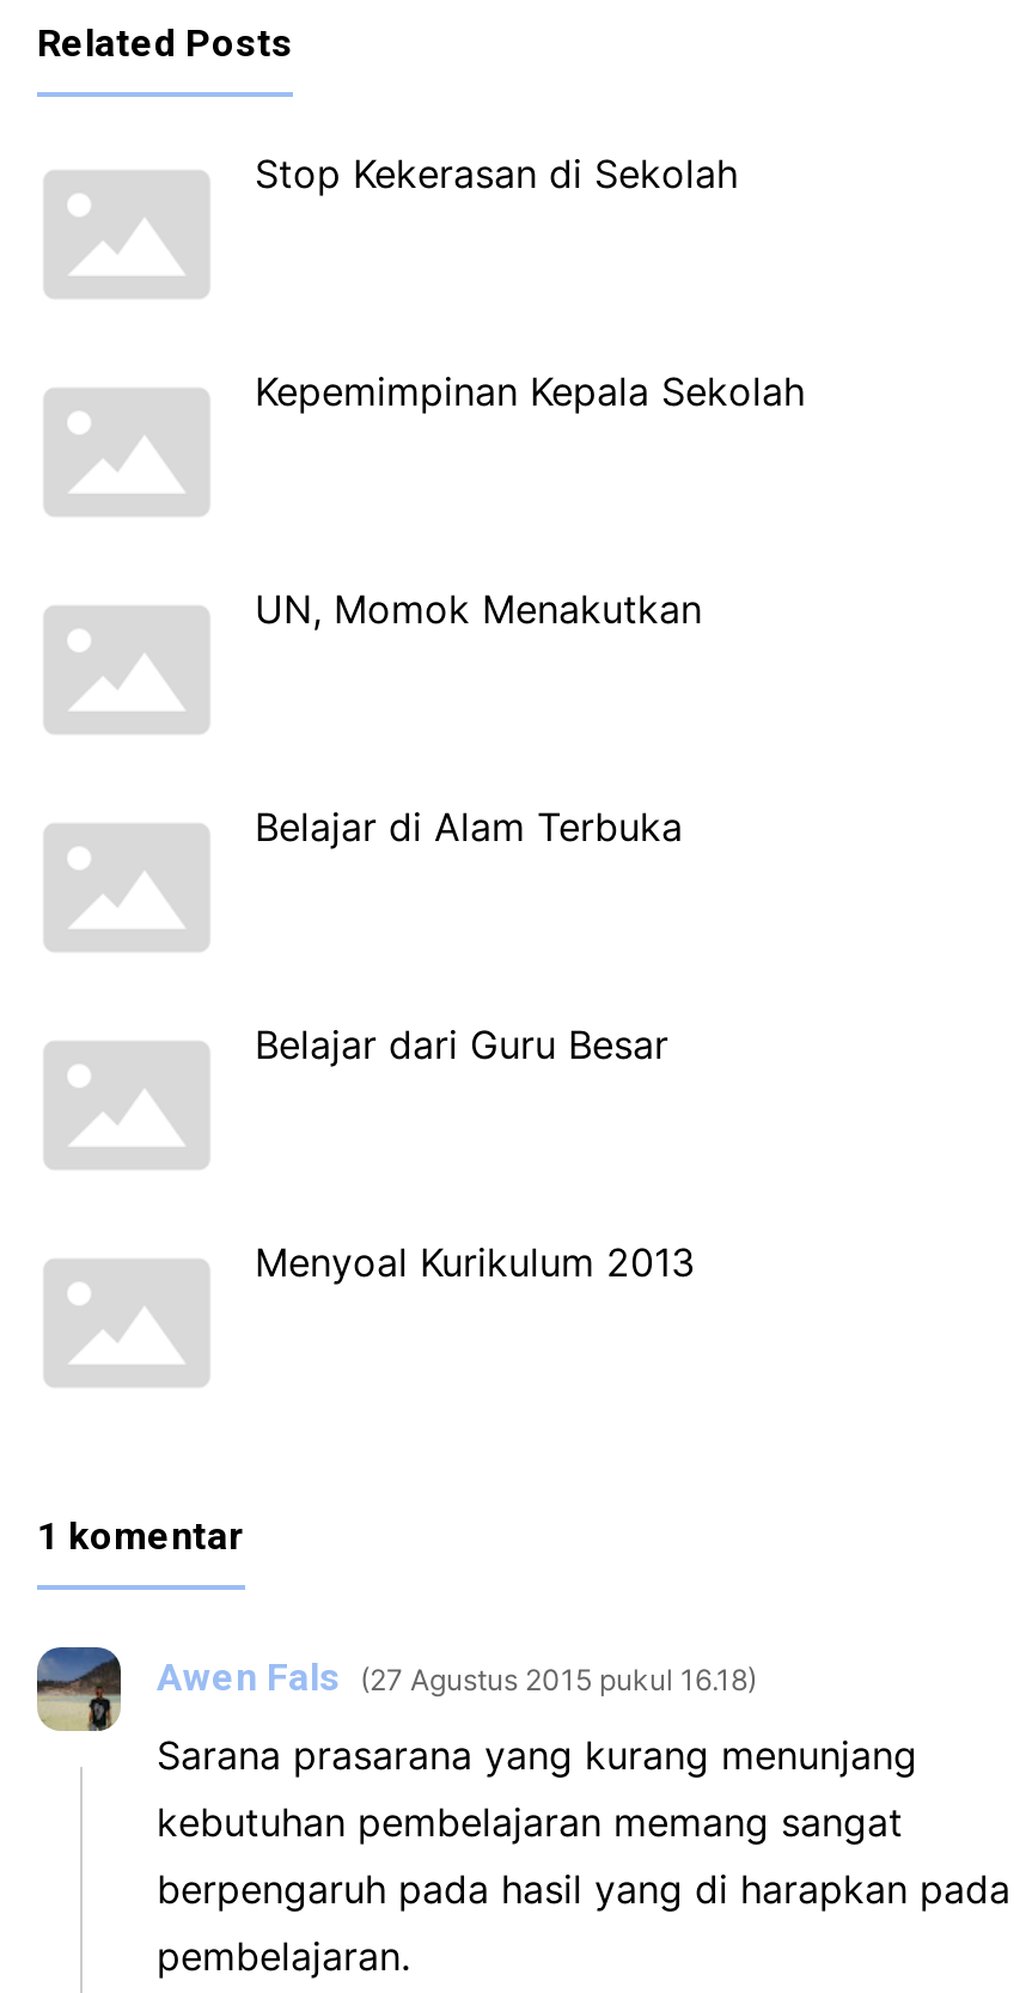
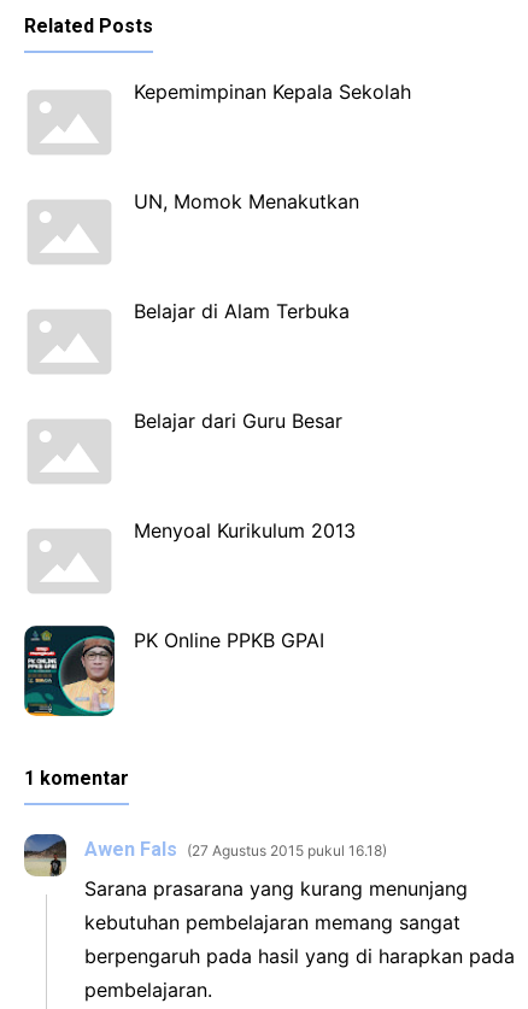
[255,149,738,196] Stop Kekerasan di Sekolah -> none
moved [255,366,805,1285] -> [134,79,411,542]: Kepemimpinan Kepala Sekolah | UN, Momok Menakutkan | Belajar di Alam Terbuka | Belajar dari Guru Besar | Menyoal Kurikulum 2013
none -> [23,624,324,717] [image] | PK Online PPKB GPAI

